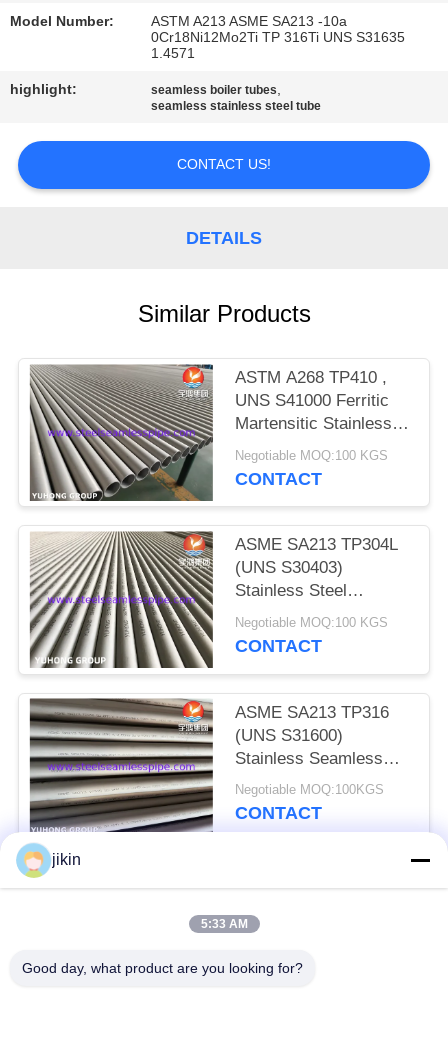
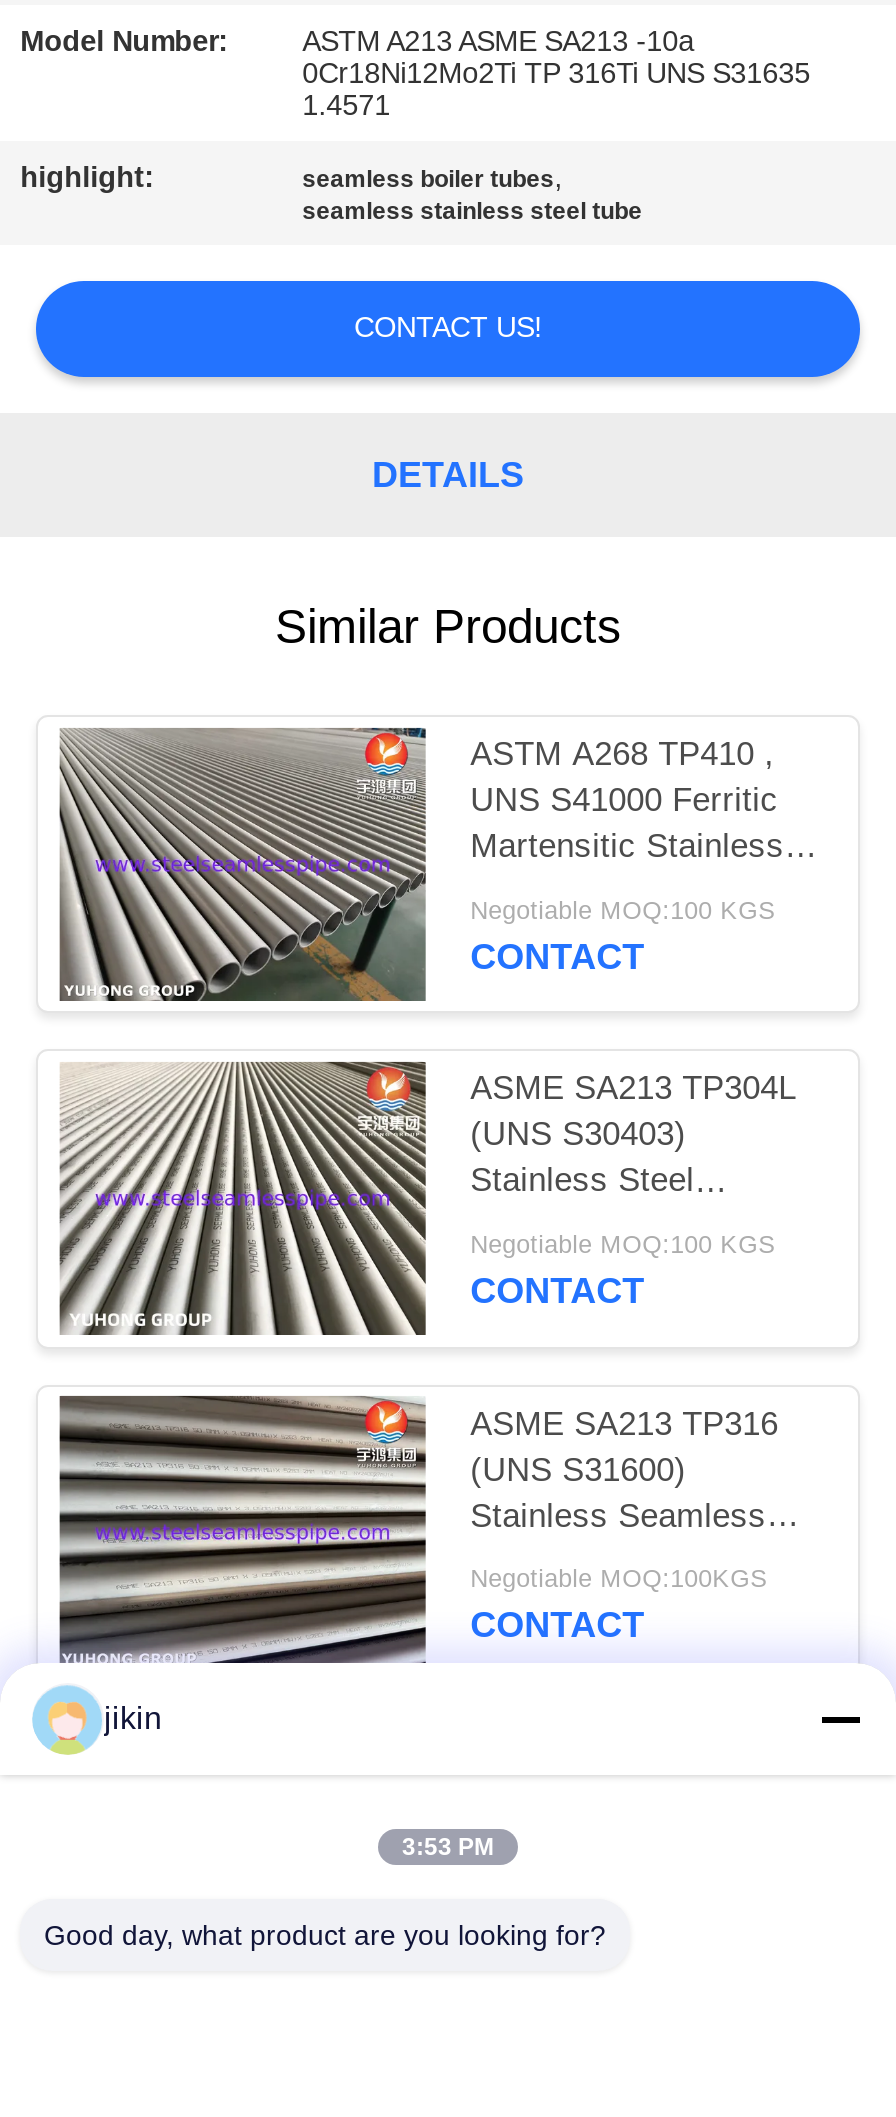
[200,917,247,931] 5:33 AM -> [402,1833,494,1861] 3:53 PM

